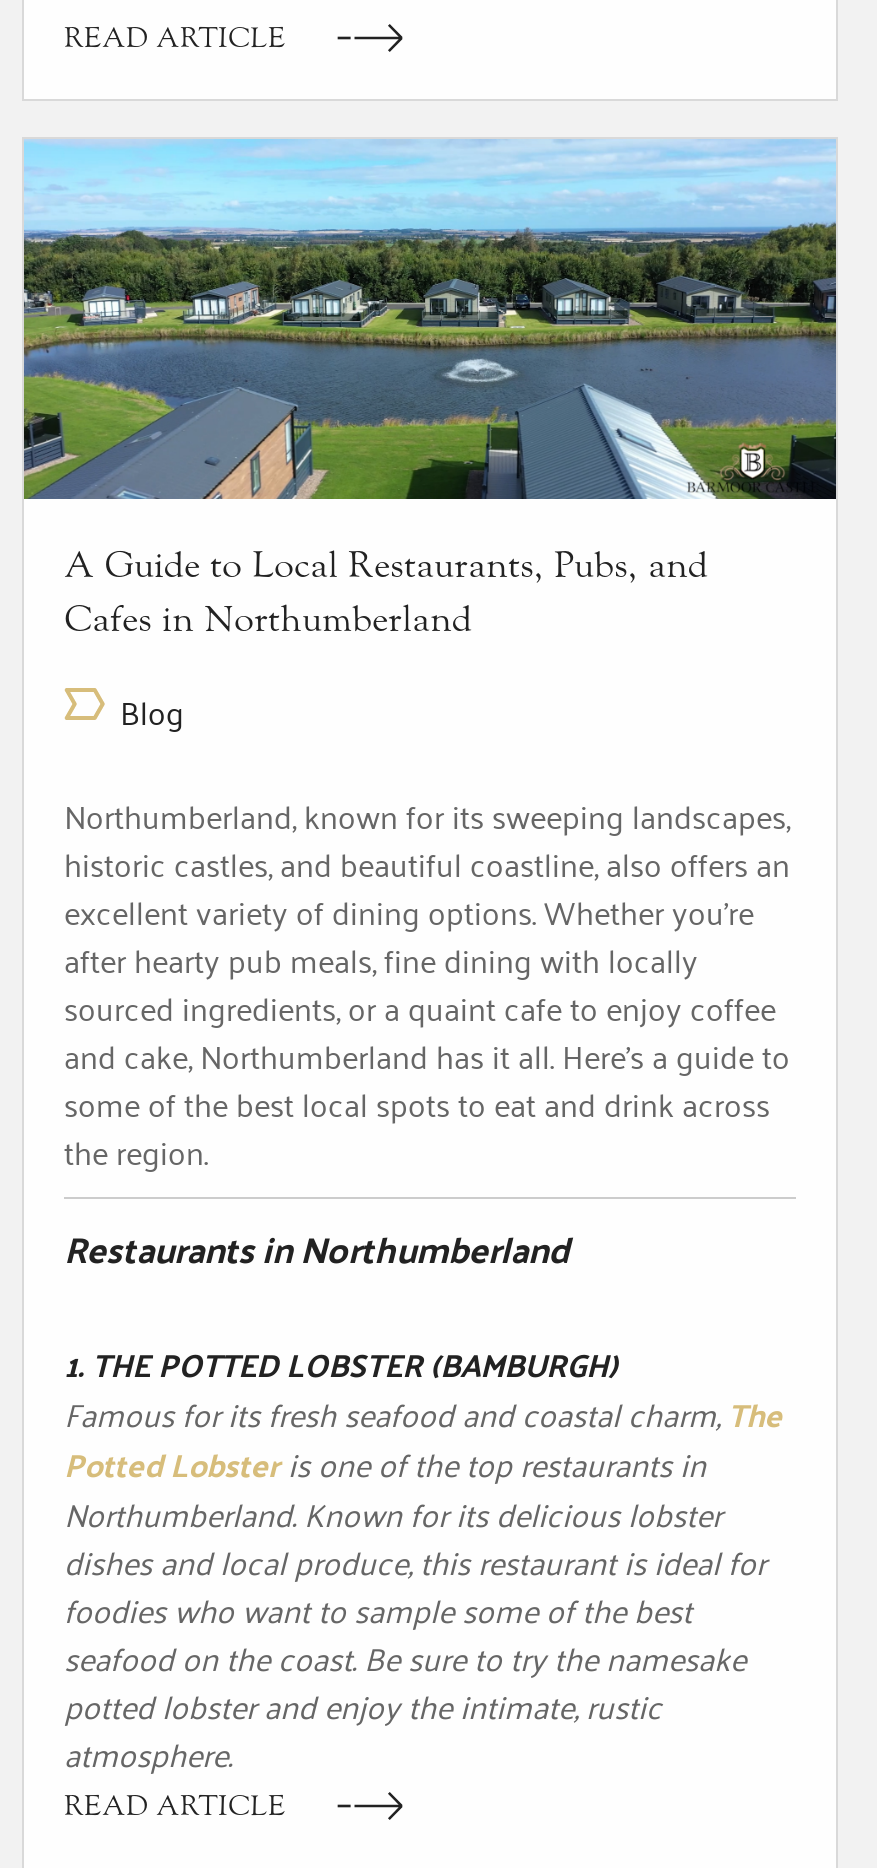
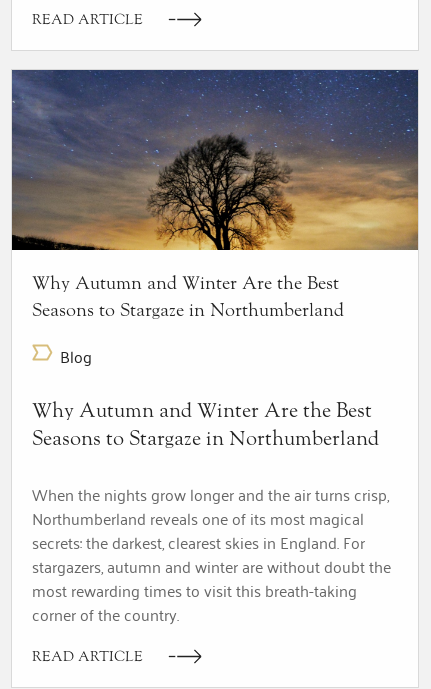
[22,139,838,641] [image] | A Guide to Local Restaurants, Pubs, and | Cafes in Northumberland -> [11,69,419,321] [image] | Why Autumn and Winter Are the Best | Seasons to Stargaze in Northumberland
[64,787,790,1781] Northumberland, known for its sweeping landscapes, | historic castles, and beautiful coastline, also offers an | excellent variety of dining options. Whether you’re | after hearty pub meals, fine dining with locally | sourced ingredients, or a quaint cafe to enjoy coffee | and cake, Northumberland has it all. Here’s a guide to | some of the best local spots to eat and drink across | the region. | Restaurants in Northumberland | 1. THE POTTED LOBSTER (BAMBURGH) | Famous for its fresh seafood and coastal charm, The | Potted Lobsteris one of the top restaurants in | Northumberland. Known for its delicious lobster | dishes and local produce, this restaurant is ideal for | foodies who want to sample some of the best | seafood on the coast. Be sure to try the namesake | potted lobster and enjoy the intimate, rustic | atmosphere. -> [32,398,391,628] Why Autumn and Winter Are the Best | Seasons to Stargaze in Northumberland | When the nights grow longer and the air turns crisp, | Northumberland reveals one of its most magical | secrets: the darkest, clearest skies in England. For | stargazers, autumn and winter are without doubt the | most rewarding times to visit this breath-taking | corner of the country.

